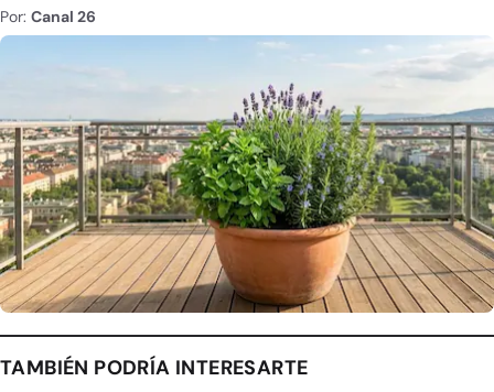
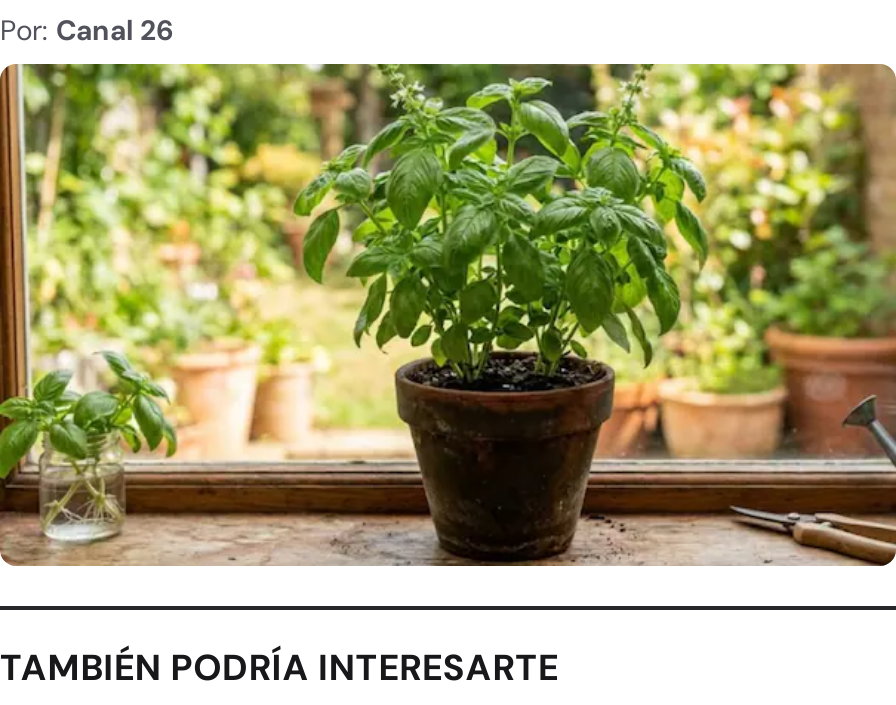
[3,35,491,314] [image] -> [6,61,890,567] [image]

